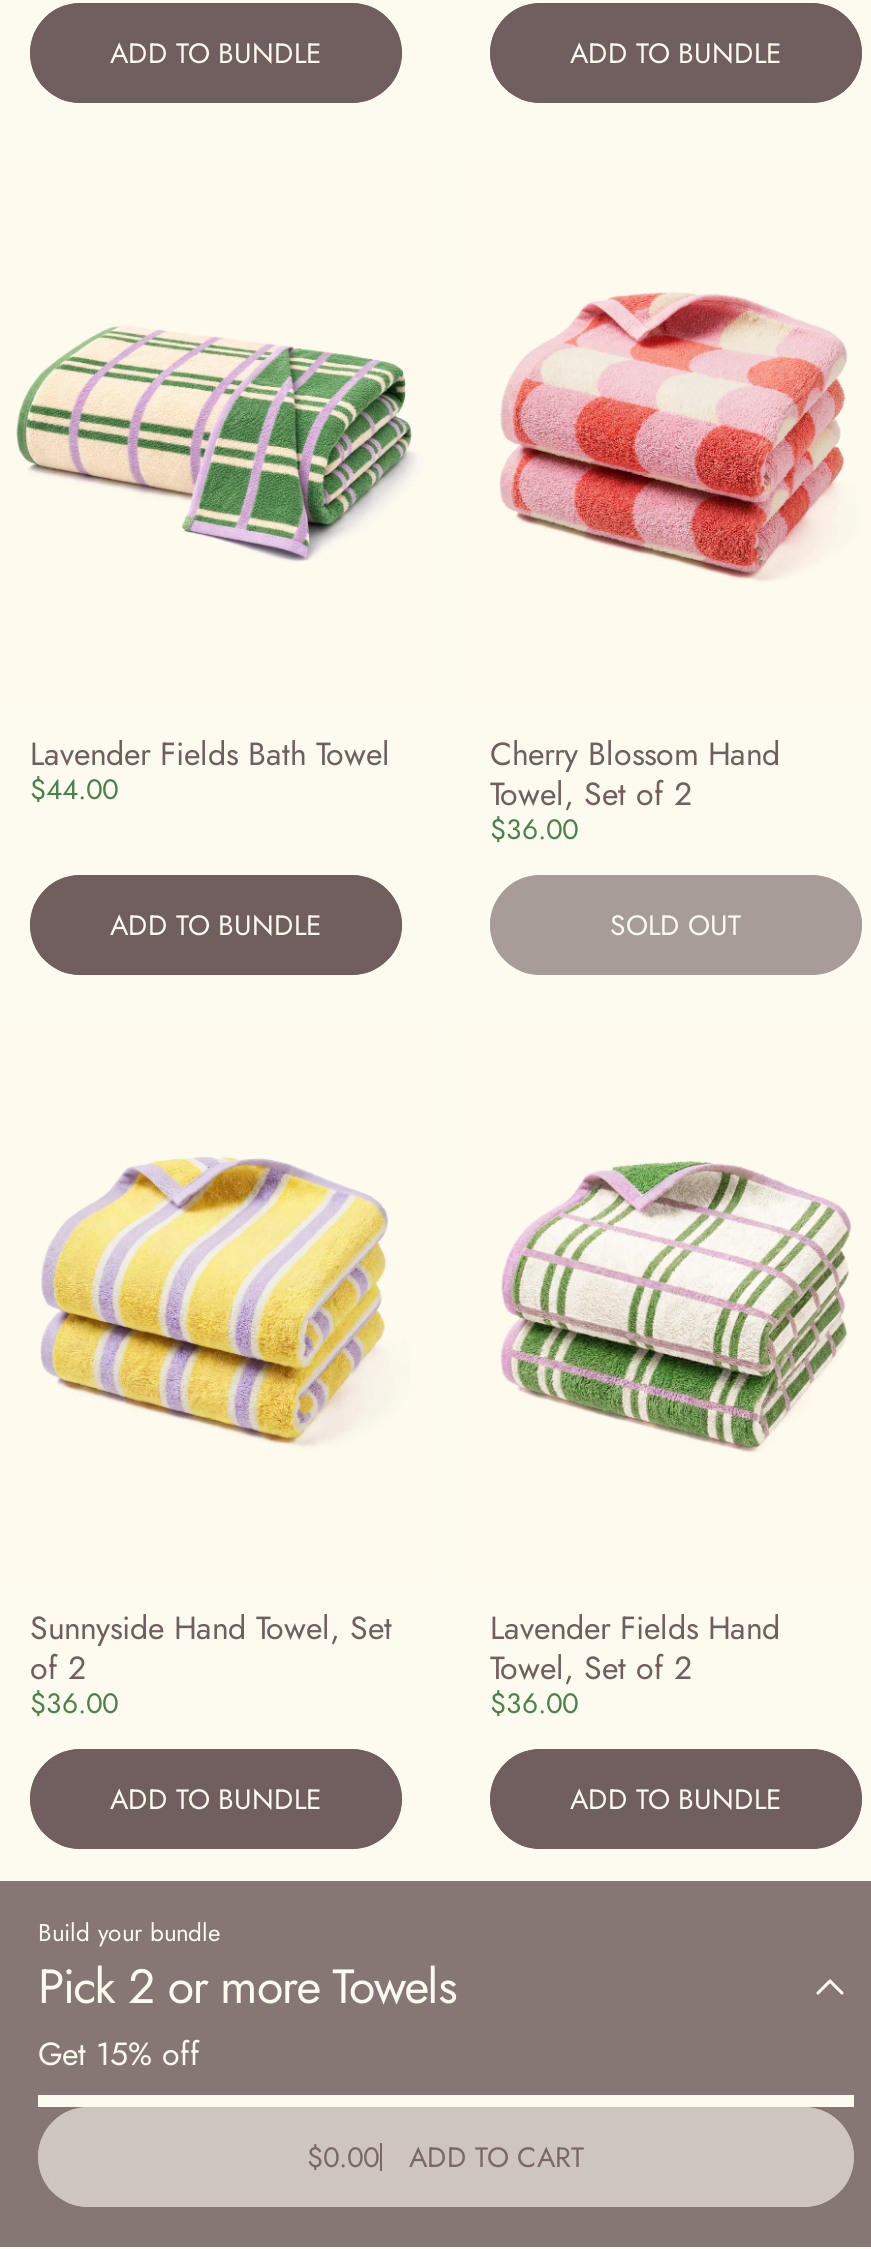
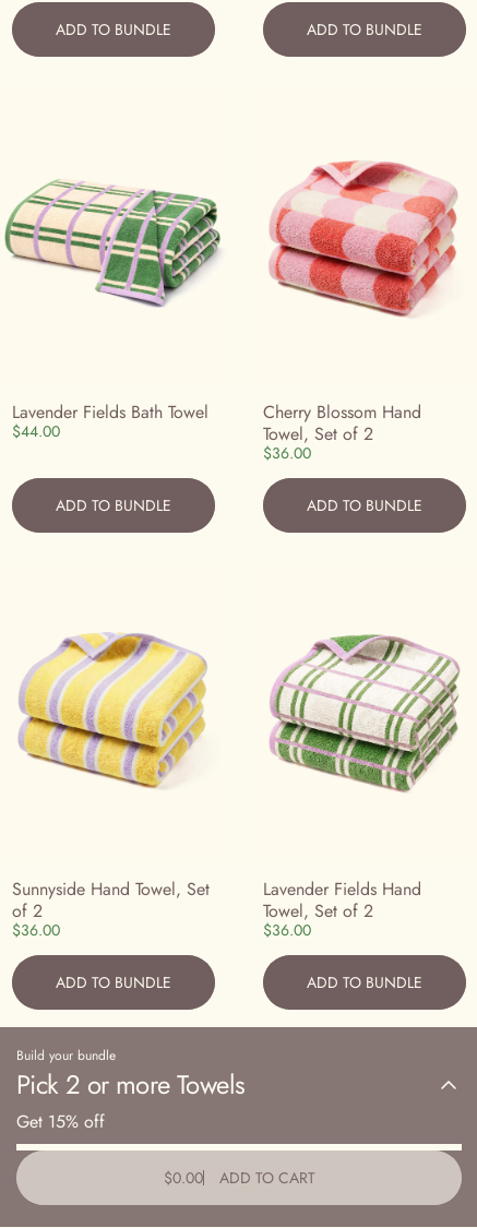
[610,906,742,946] SOLD OUT -> [307,495,422,517] ADD TO BUNDLE

